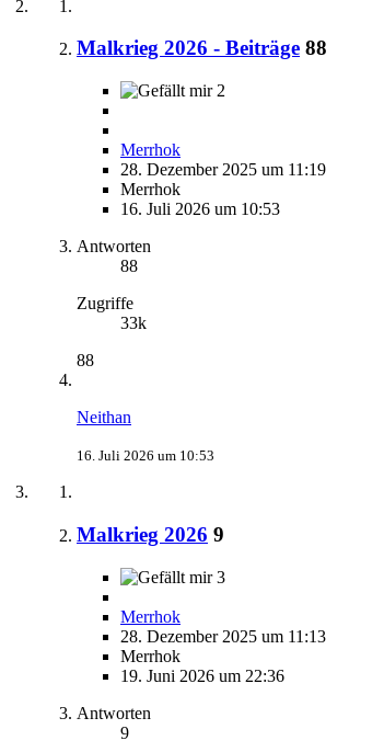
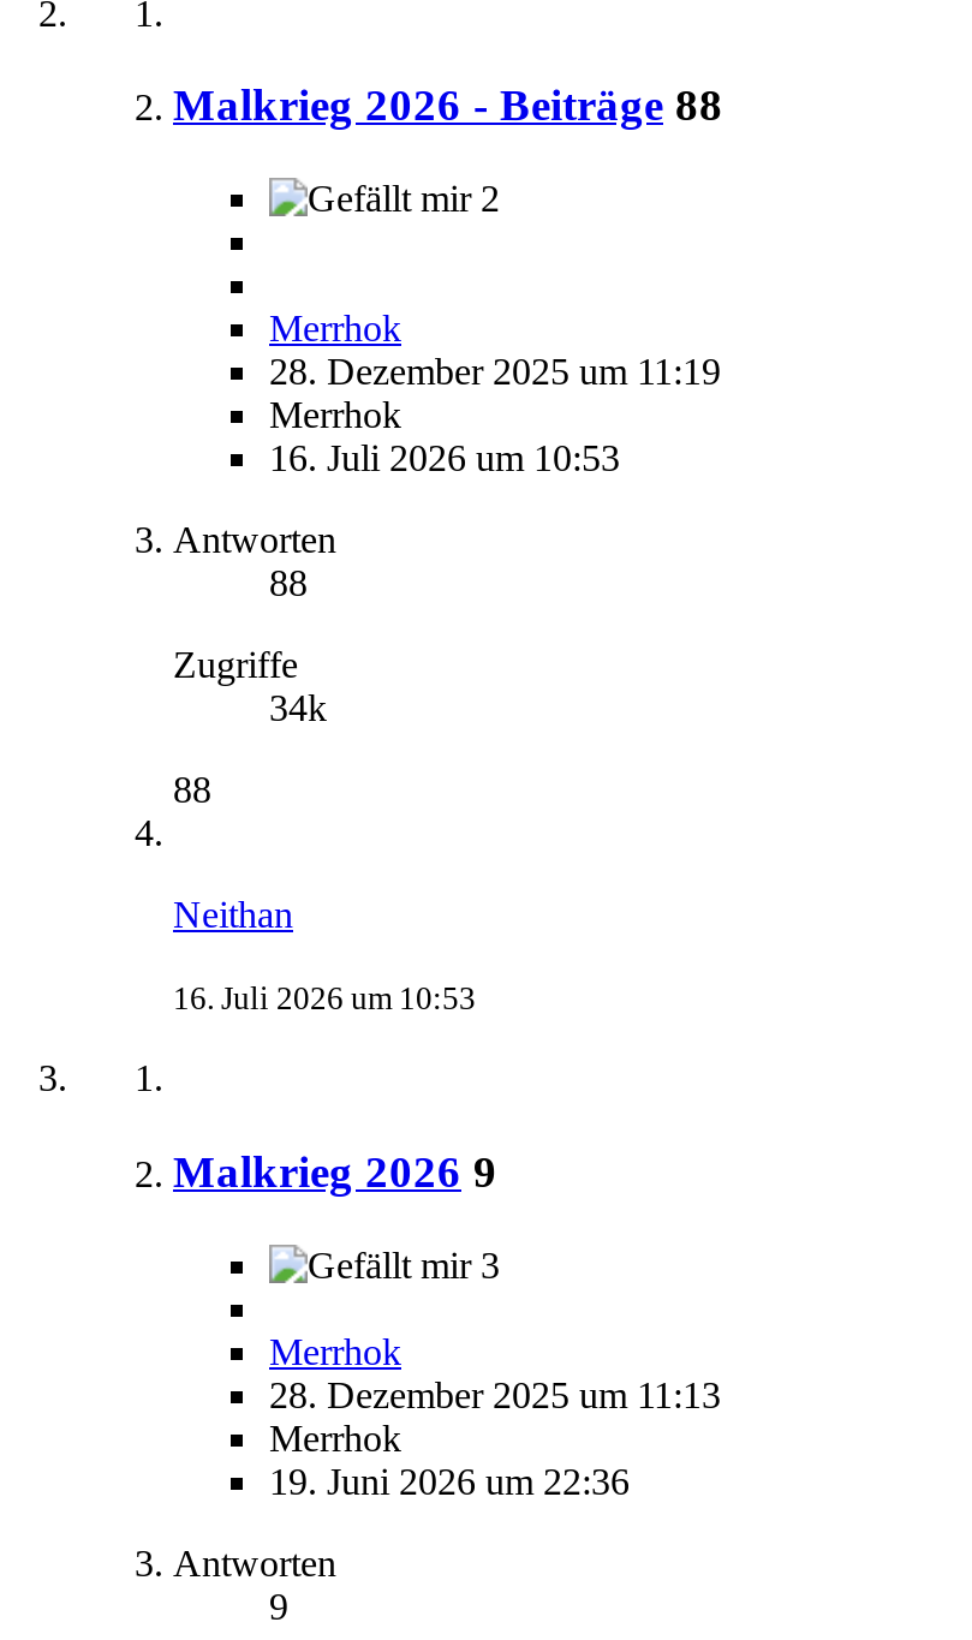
[120,314,147,332] 33k -> [269,687,327,728] 34k

